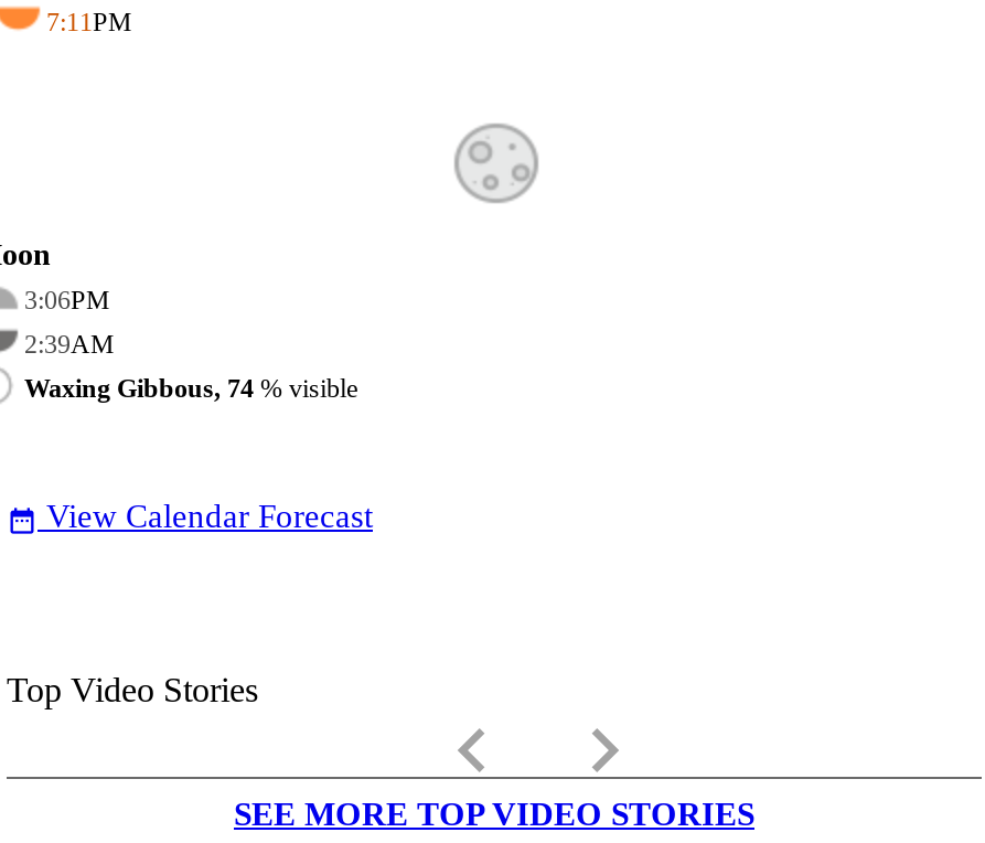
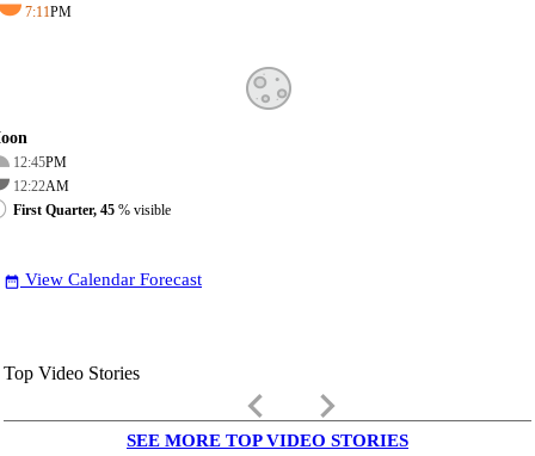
[24,284,110,315] 3:06PM -> [13,154,67,171] 12:45PM
[24,329,115,359] 2:39AM -> [13,178,69,194] 12:22AM
[24,373,357,404] Waxing Gibbous, 74% visible -> [13,202,171,218] First Quarter, 45% visible

